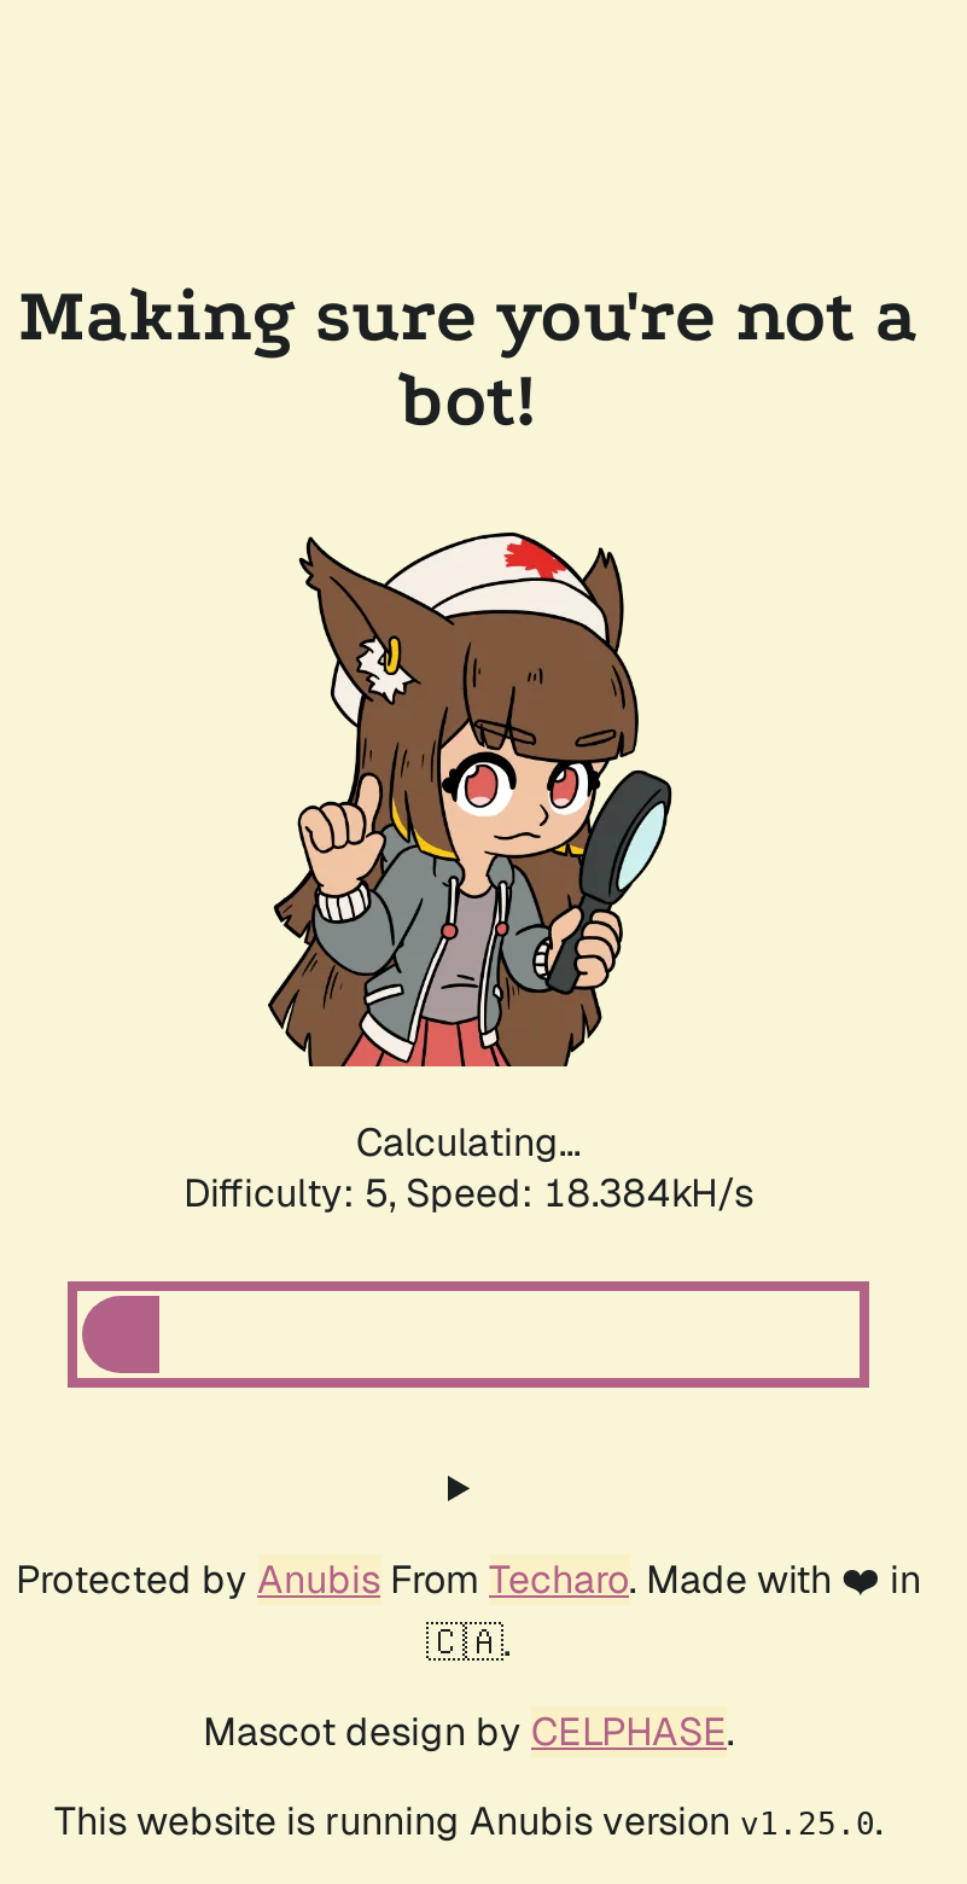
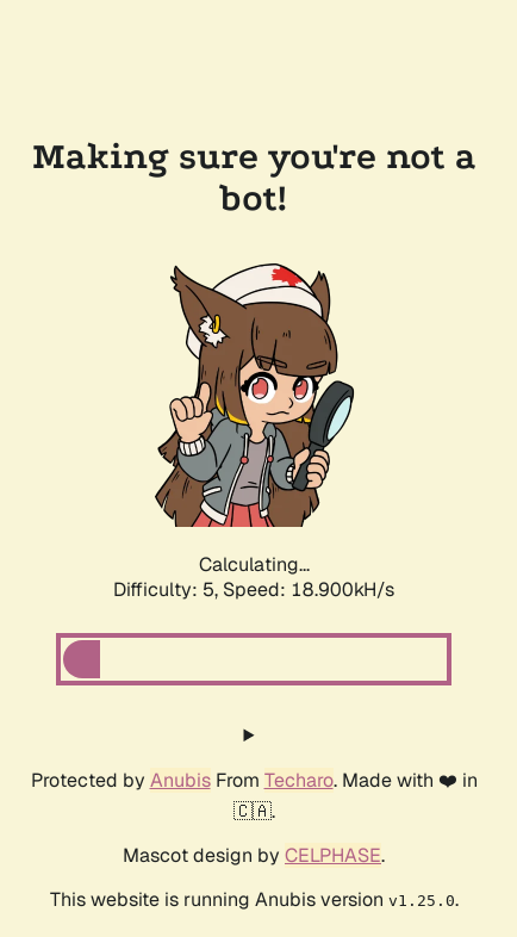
[184,1168,753,1219] Difficulty: 5, Speed: 18.384kH/s -> [113,577,394,602] Difficulty: 5, Speed: 18.900kH/s

